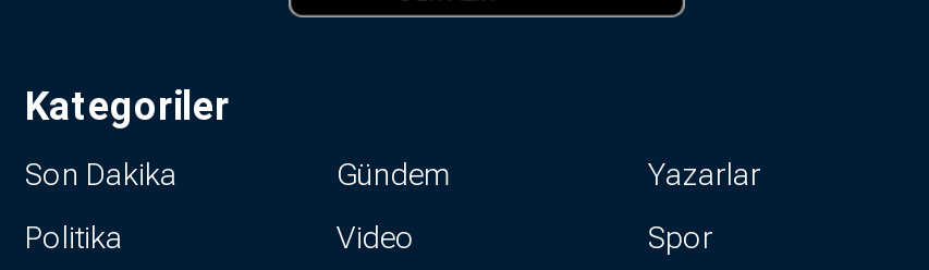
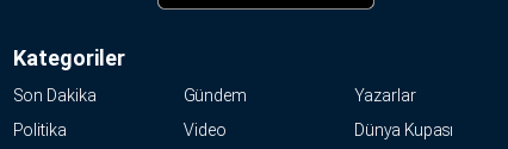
[648,219,713,254] Spor -> [354,120,453,139] Dünya Kupası

